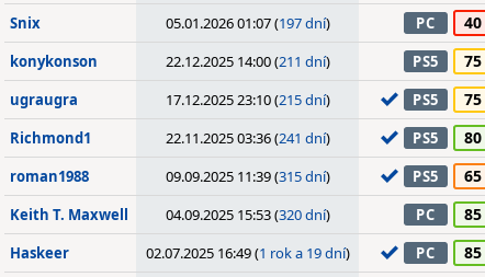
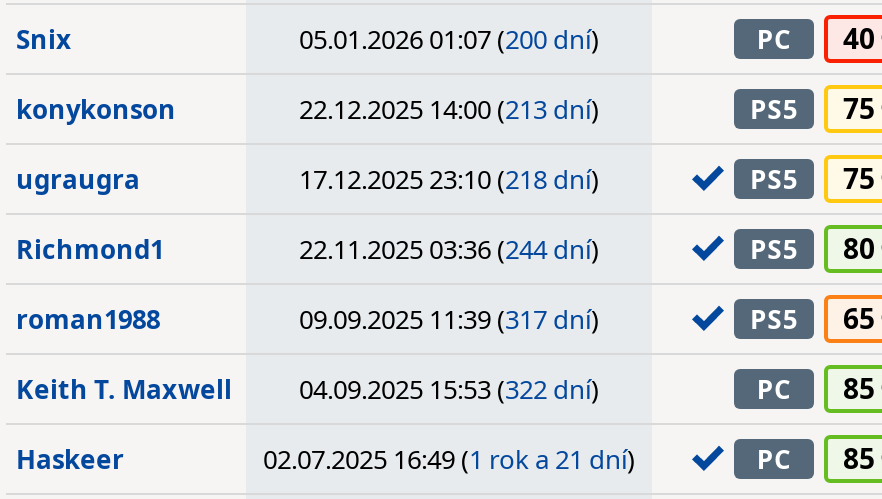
[165,13,330,33] 05.01.2026 01:07 (197 dní) -> [299,21,599,57] 05.01.2026 01:07 (200 dní)
[165,51,330,71] 22.12.2025 14:00 (211 dní) -> [299,91,599,127] 22.12.2025 14:00 (213 dní)
[165,90,330,109] 17.12.2025 23:10 (215 dní) -> [299,161,599,197] 17.12.2025 23:10 (218 dní)
[165,128,330,148] 22.11.2025 03:36 (241 dní) -> [299,231,599,267] 22.11.2025 03:36 (244 dní)
[165,166,330,186] 09.09.2025 11:39 (315 dní) -> [299,301,599,337] 09.09.2025 11:39 (317 dní)
[10,205,330,224] Keith T. Maxwell 04.09.2025 15:53 (320 dní) -> [16,371,599,407] Keith T. Maxwell 04.09.2025 15:53 (322 dní)
[145,243,349,263] 02.07.2025 16:49 (1 rok a 19 dní) -> [263,441,635,477] 02.07.2025 16:49 (1 rok a 21 dní)

